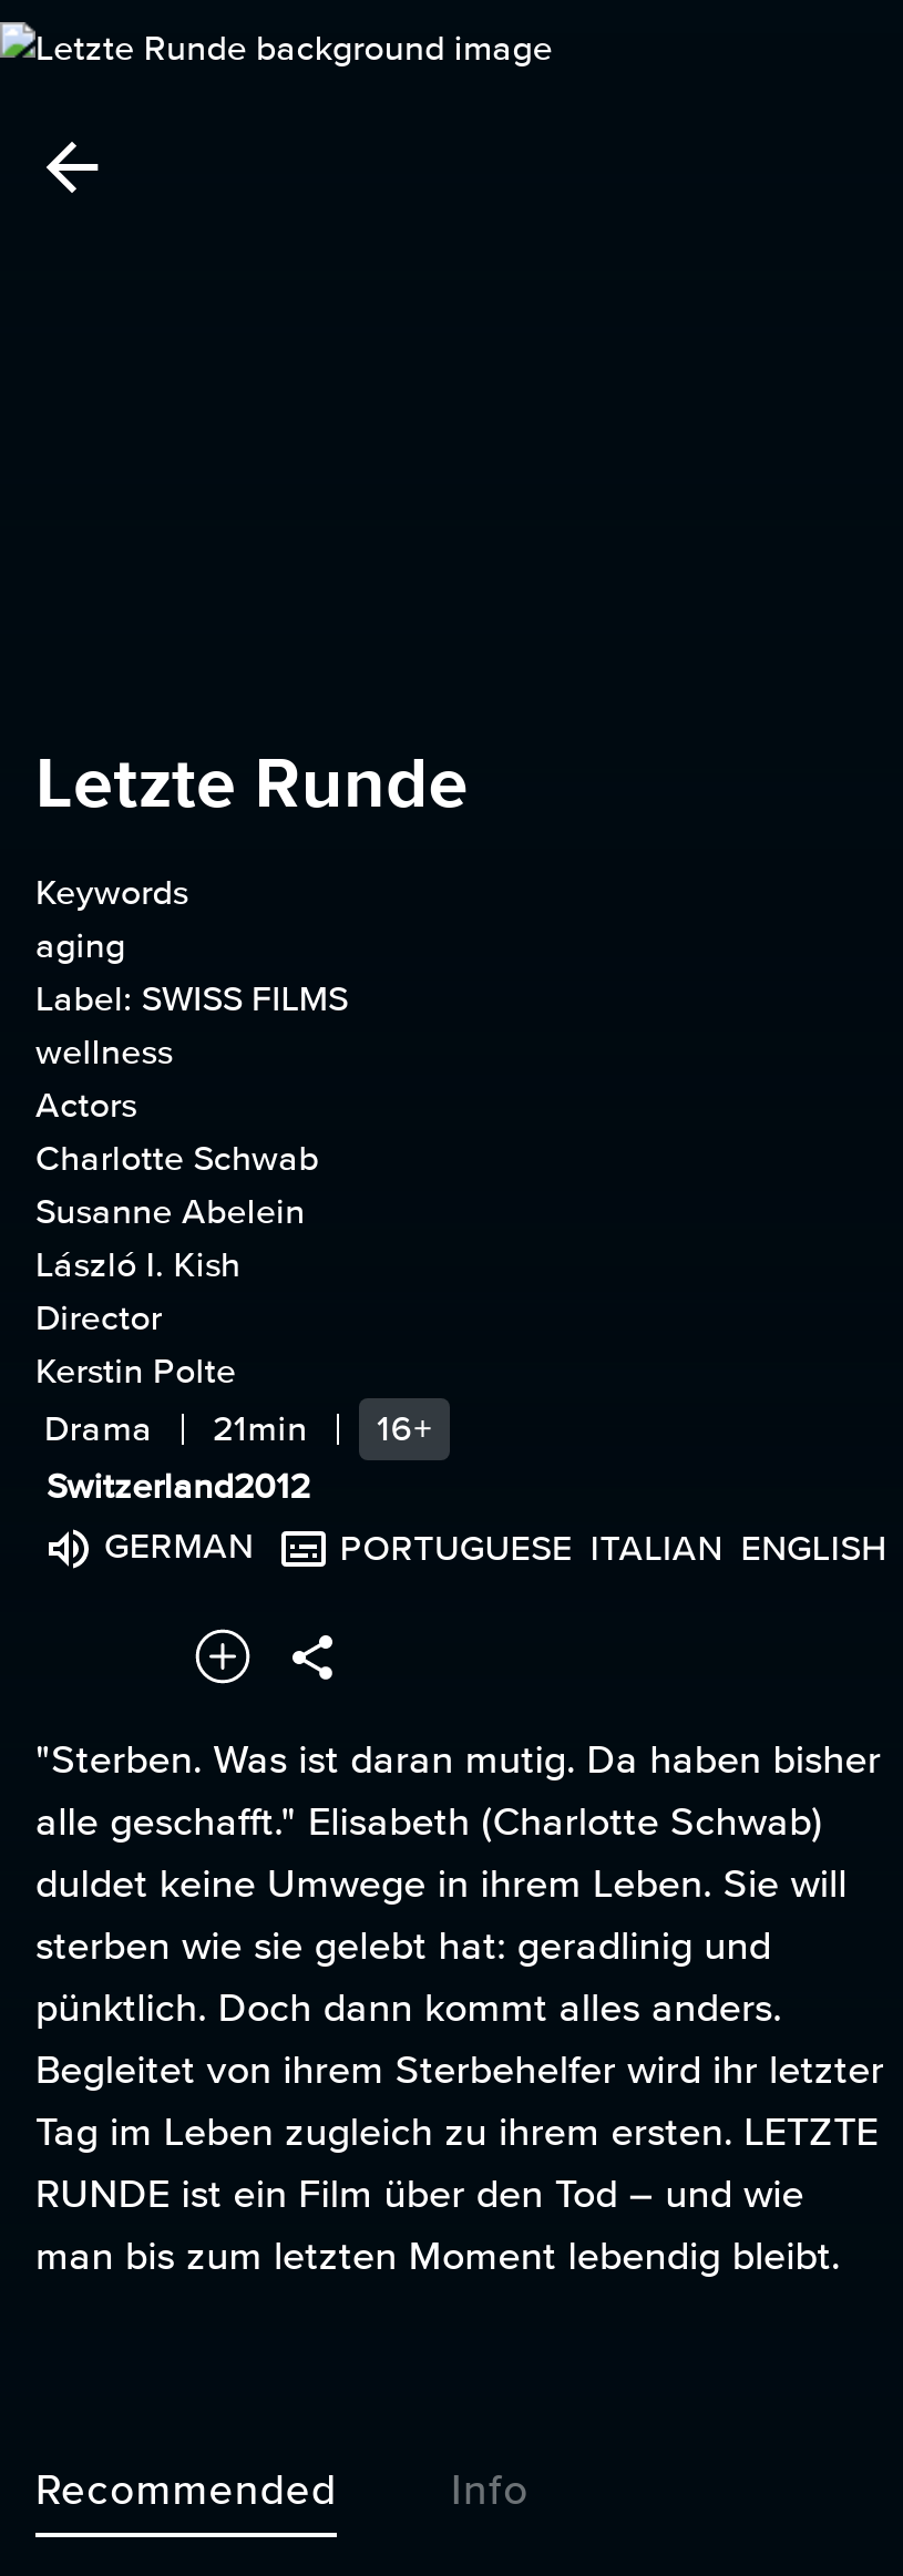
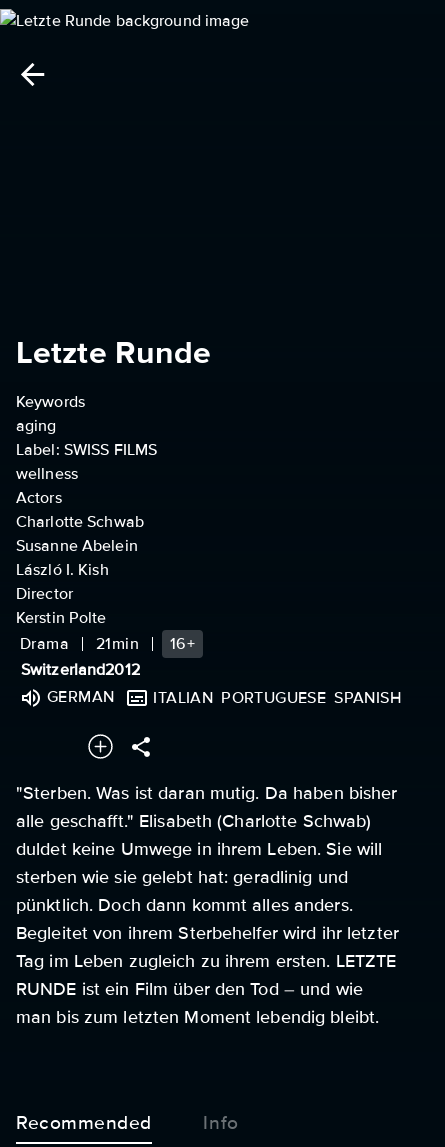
[340,1527,886,1571] PORTUGUESE ITALIAN ENGLISH -> [153,688,401,708] ITALIAN PORTUGUESE SPANISH

